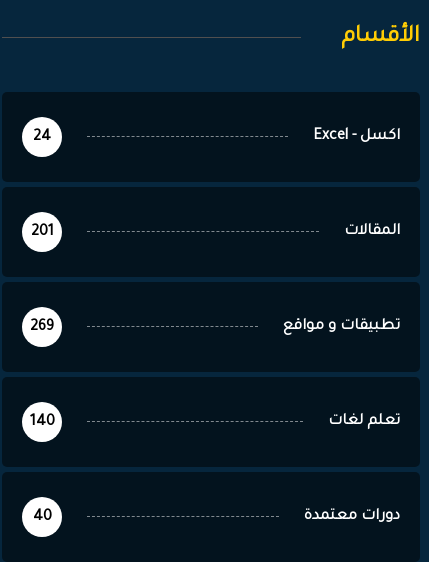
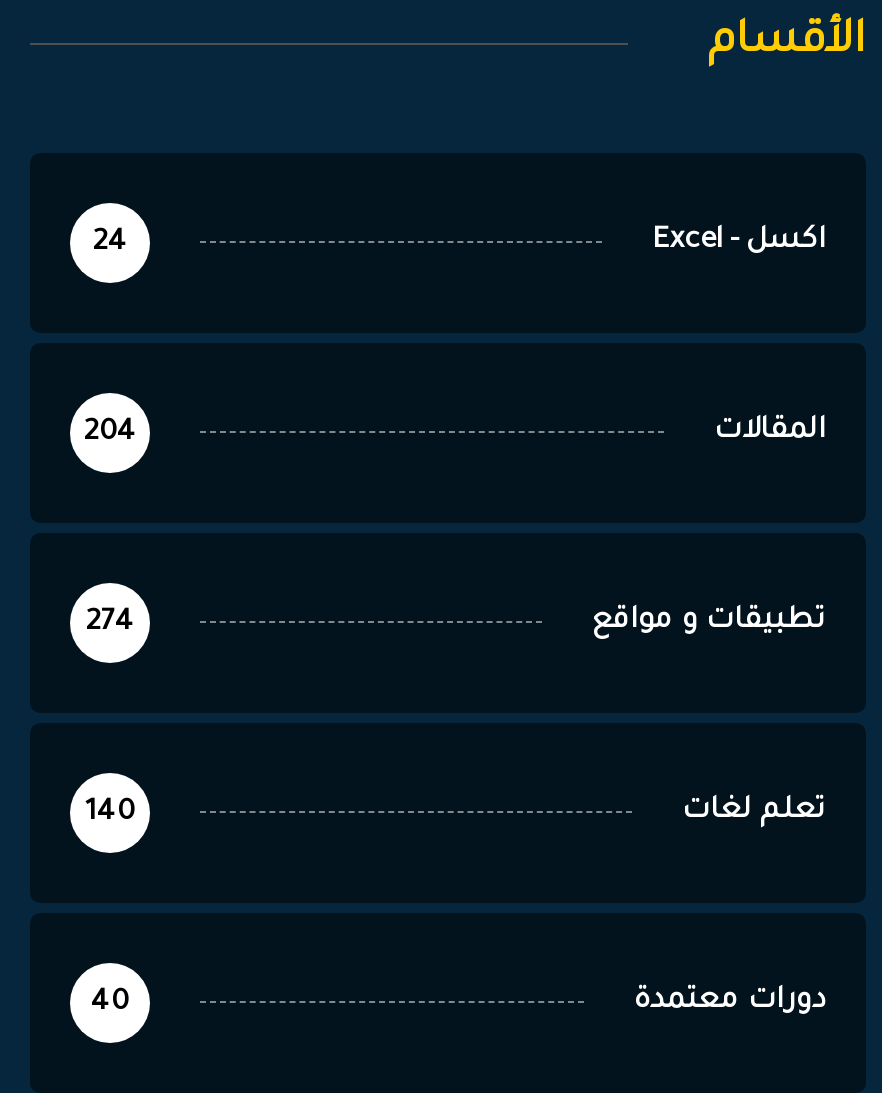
[30,225,53,241] 201 -> [83,419,137,451] 204
[30,320,54,336] 269 -> [85,609,135,641] 274

